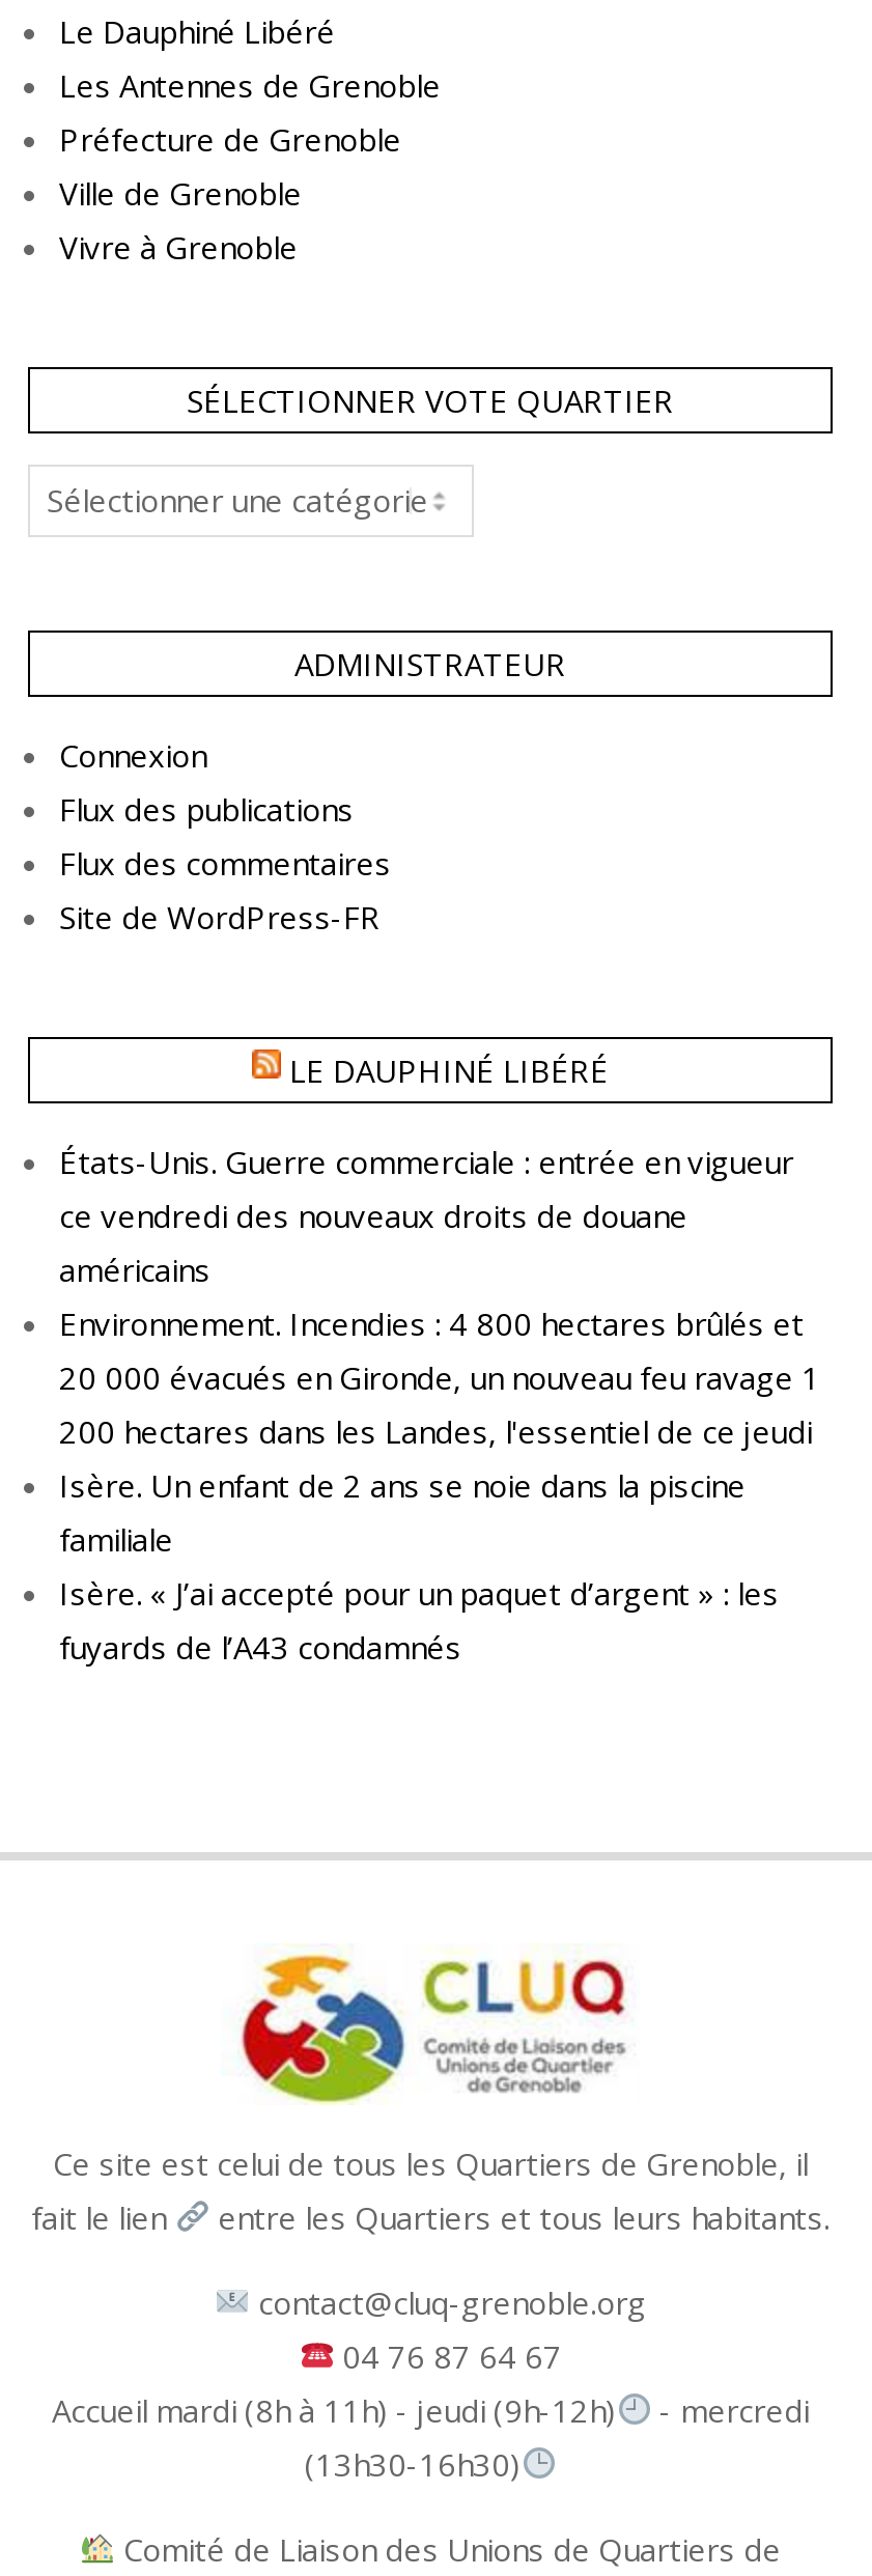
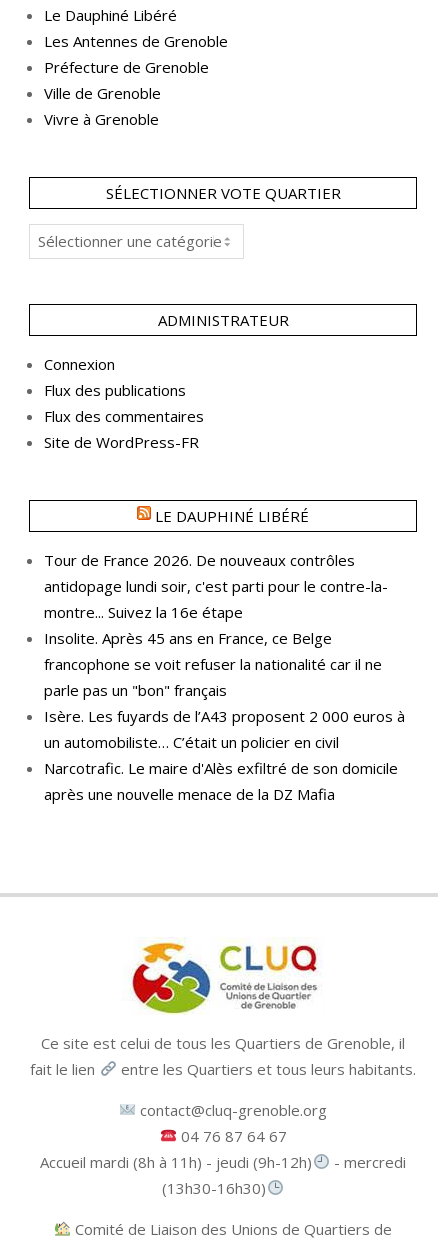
[59,1140,820,1667] États-Unis. Guerre commerciale : entrée en vigueur | ce vendredi des nouveaux droits de douane | américains | Environnement. Incendies : 4 800 hectares brûlés et | 20 000 évacués en Gironde, un nouveau feu ravage 1 | 200 hectares dans les Landes, l'essentiel de ce jeudi | Isère. Un enfant de 2 ans se noie dans la piscine | familiale | Isère. « J’ai accepté pour un paquet d’argent » : les | fuyards de l’A43 condamnés -> [44,549,405,803] Tour de France 2026. De nouveaux contrôles | antidopage lundi soir, c'est parti pour le contre-la- | montre... Suivez la 16e étape | Insolite. Après 45 ans en France, ce Belge | francophone se voit refuser la nationalité car il ne | parle pas un "bon" français | Isère. Les fuyards de l’A43 proposent 2 000 euros à | un automobiliste… C’était un policier en civil | Narcotrafic. Le maire d'Alès exfiltré de son domicile | après une nouvelle menace de la DZ Mafia

